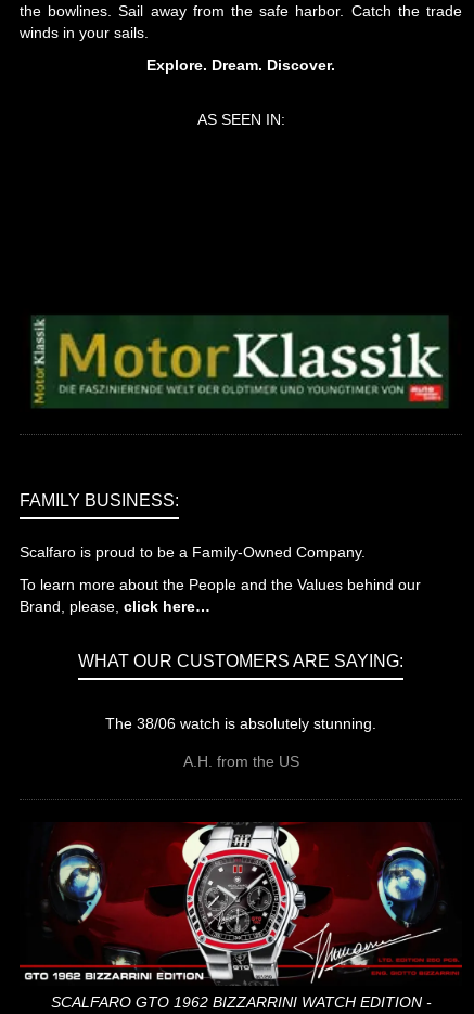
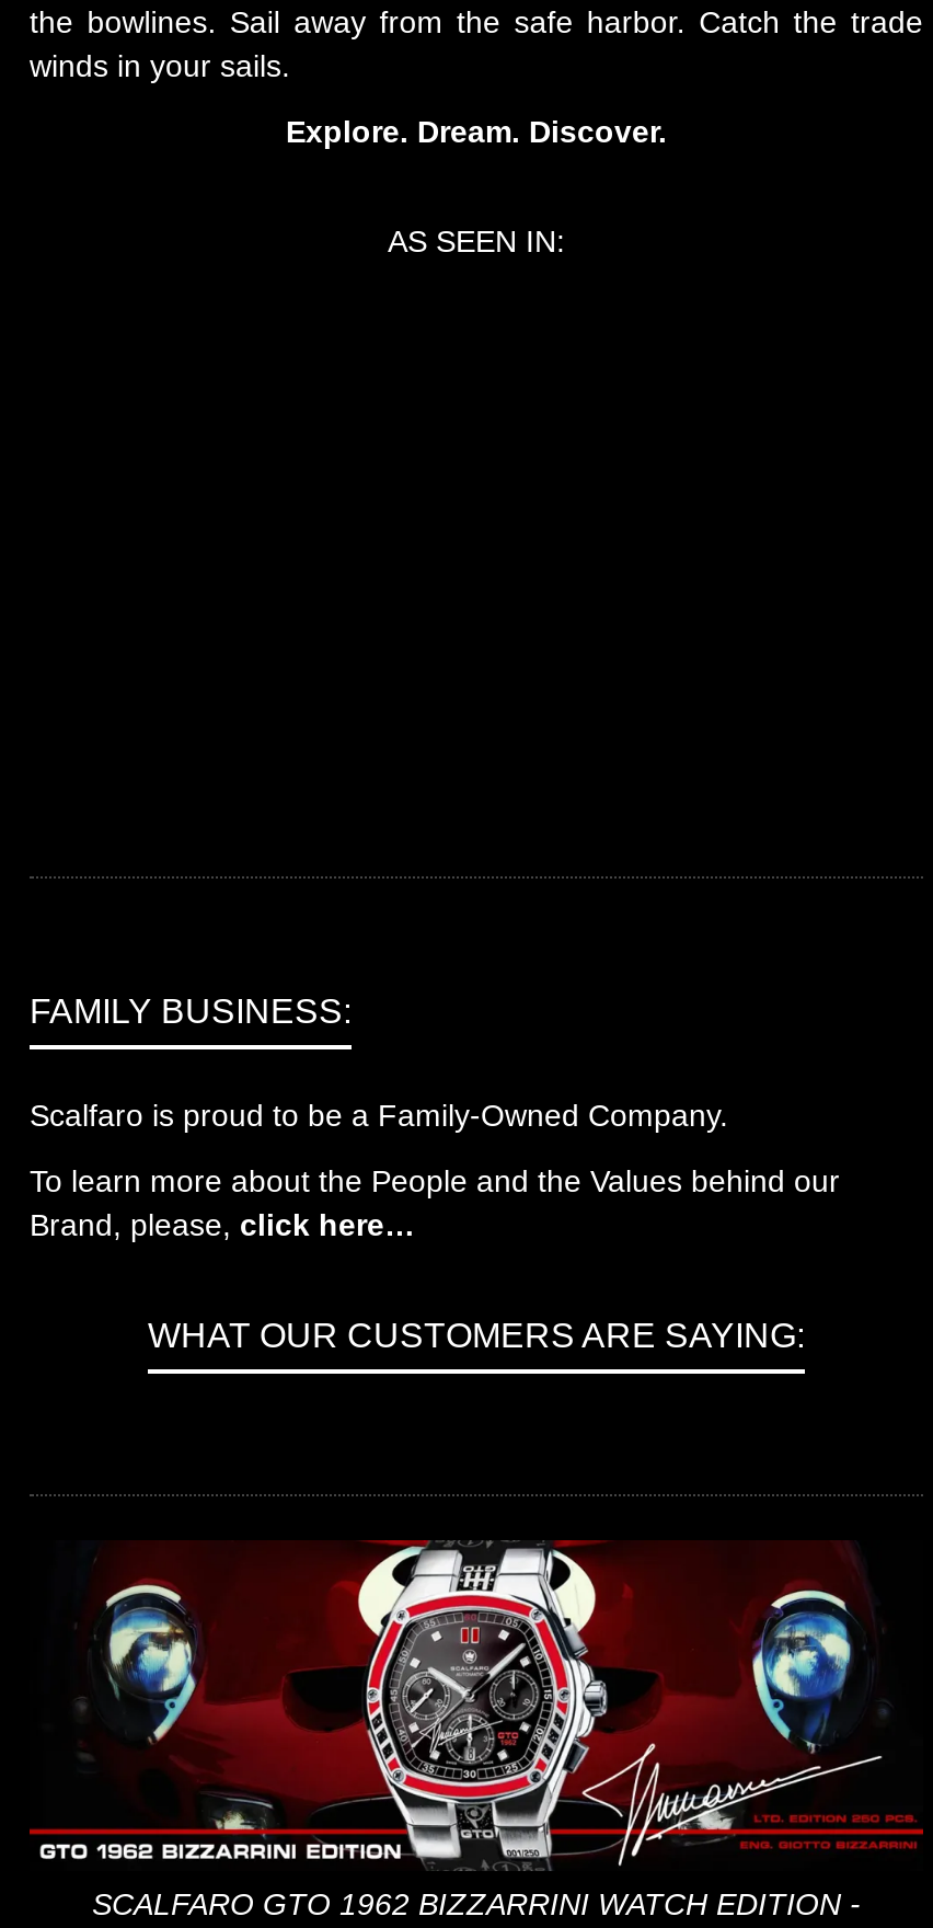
[31,315,449,408] [image] -> none
[105,715,376,770] The 38/06 watch is absolutely stunning. | A.H. from the US -> none

